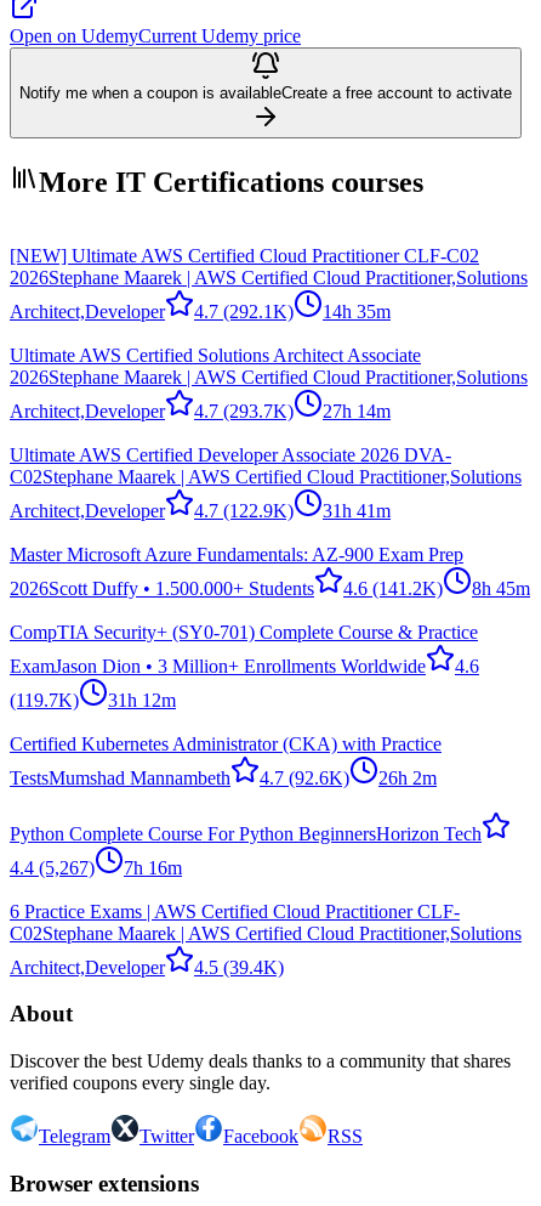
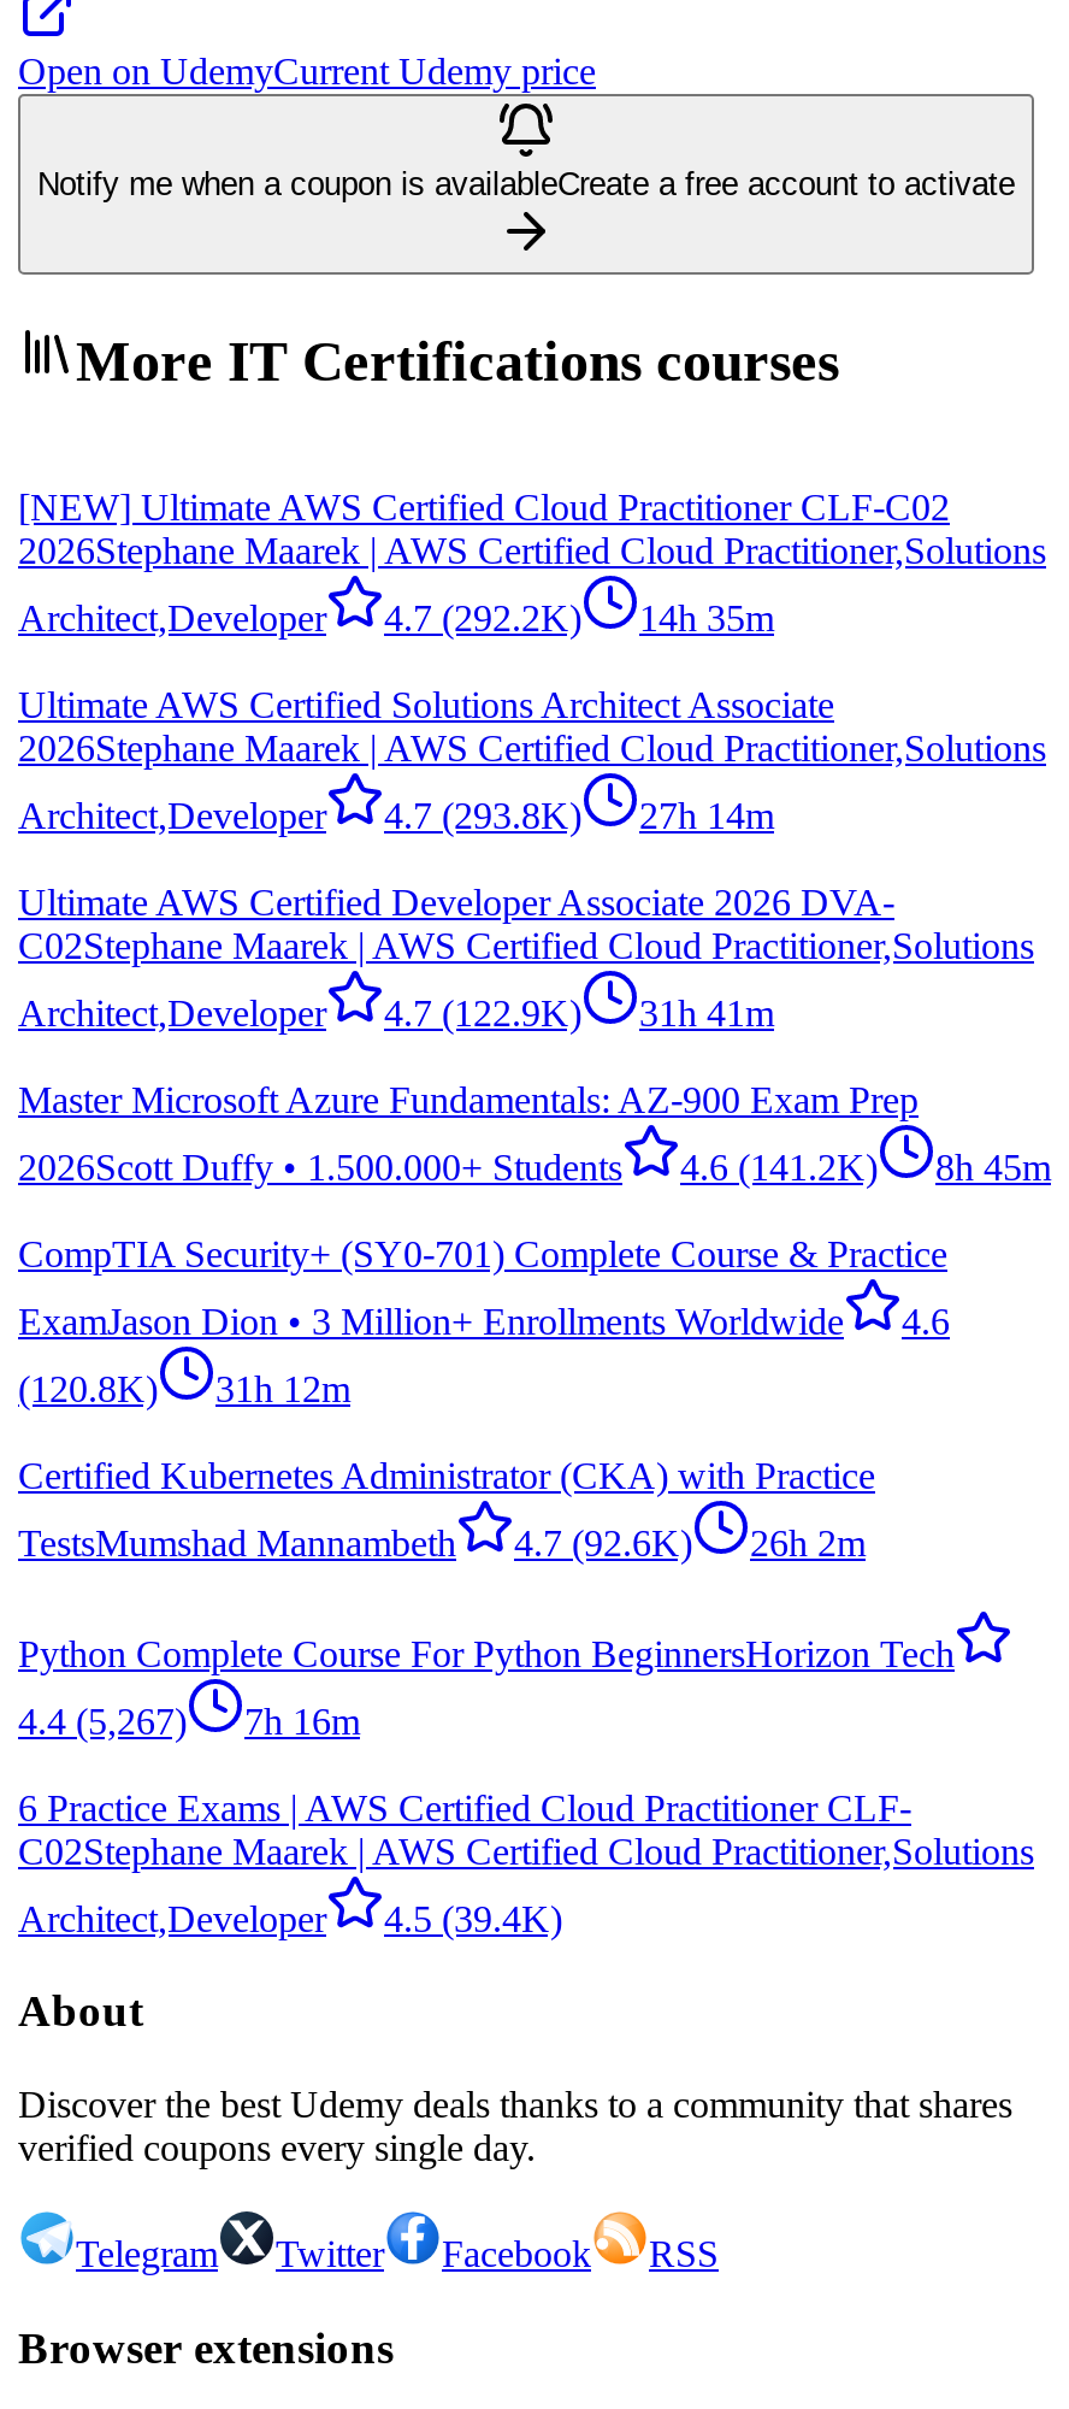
[10,301,391,321] Architect,Developer 4.7 (292.1K) 14h 35m -> [18,596,774,637] Architect,Developer 4.7 (292.2K) 14h 35m
[10,400,391,421] Architect,Developer 4.7 (293.7K) 27h 14m -> [18,794,774,835] Architect,Developer 4.7 (293.8K) 27h 14m
[10,689,176,710] (119.7K) 31h 12m -> [18,1367,350,1408] (120.8K) 31h 12m

